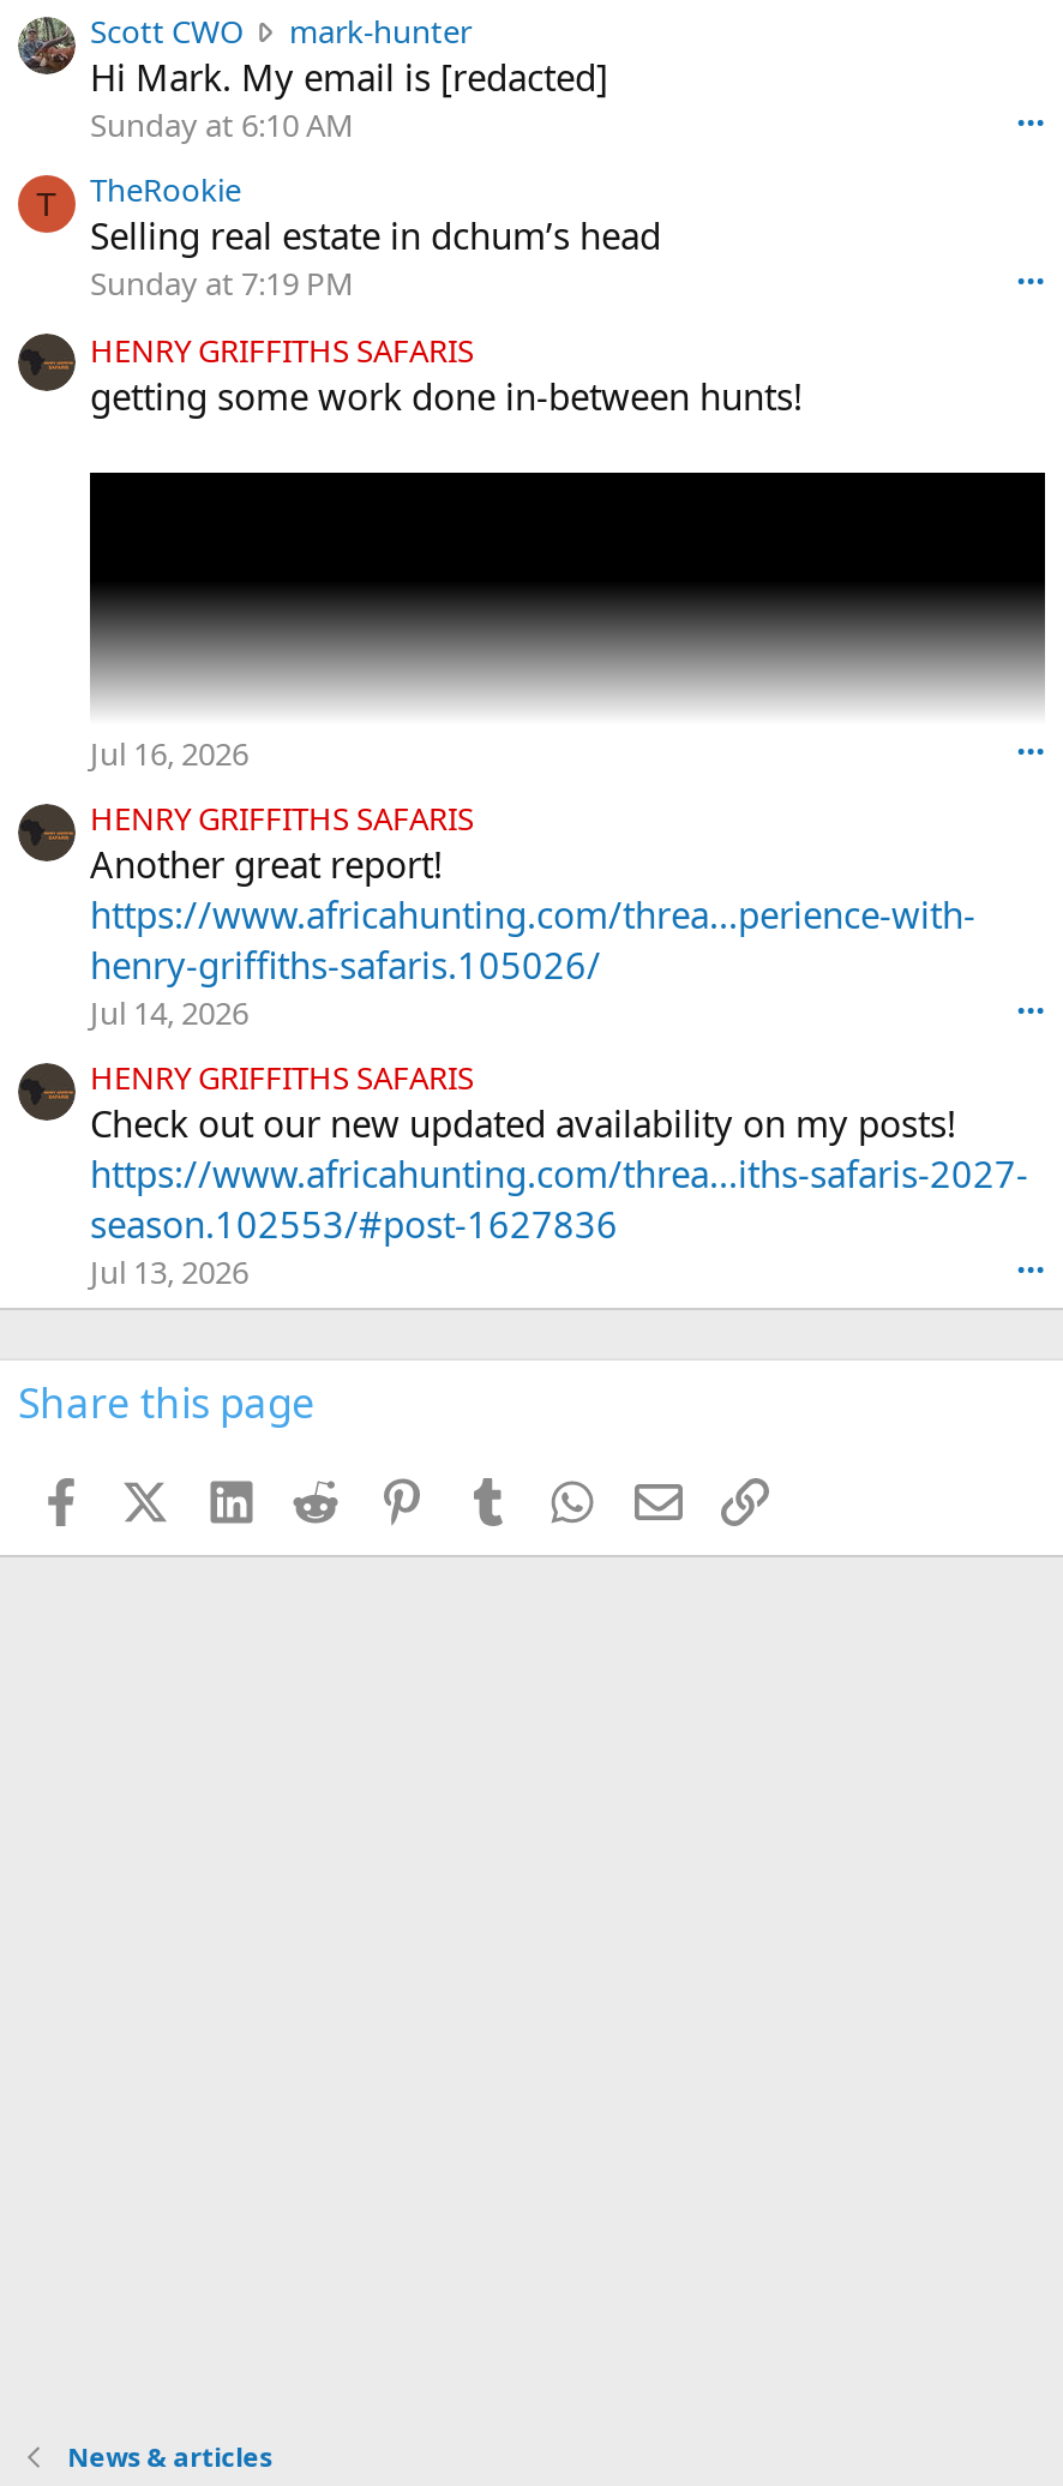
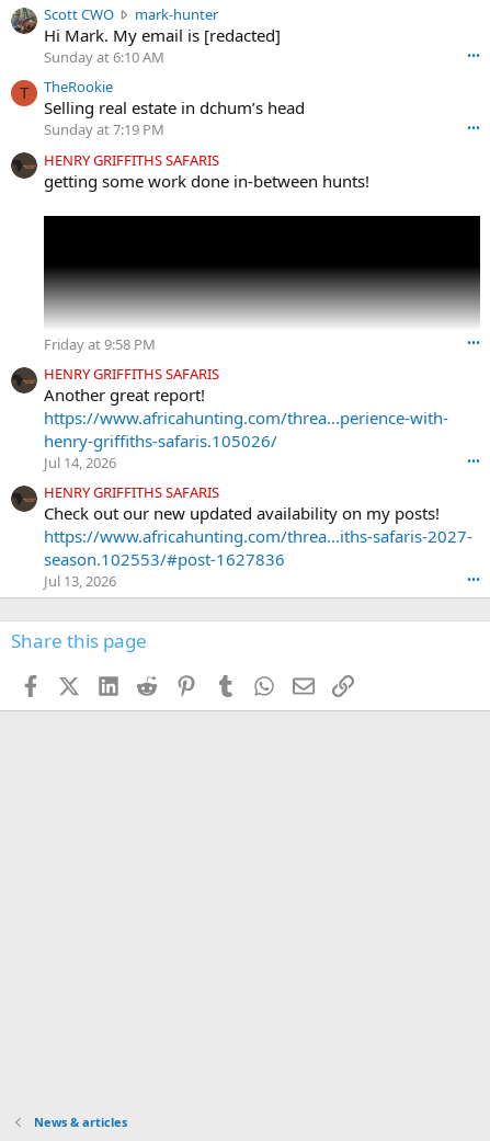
[90,731,248,774] Jul 16, 2026 -> [44,334,156,354] Friday at 9:58 PM

